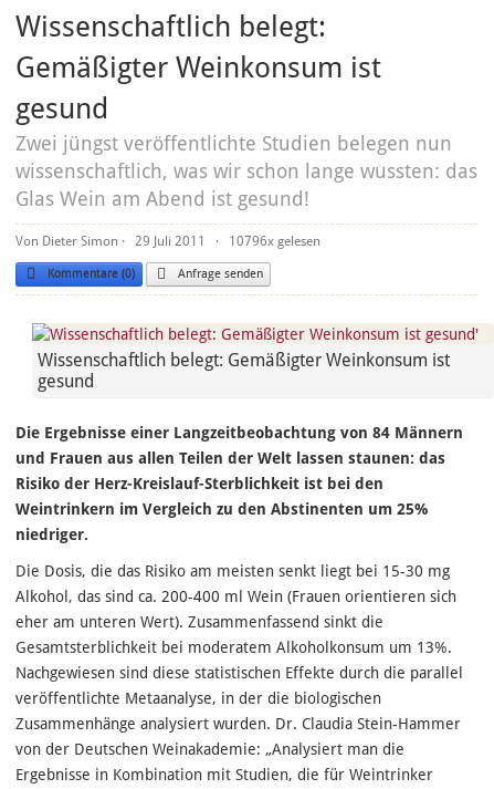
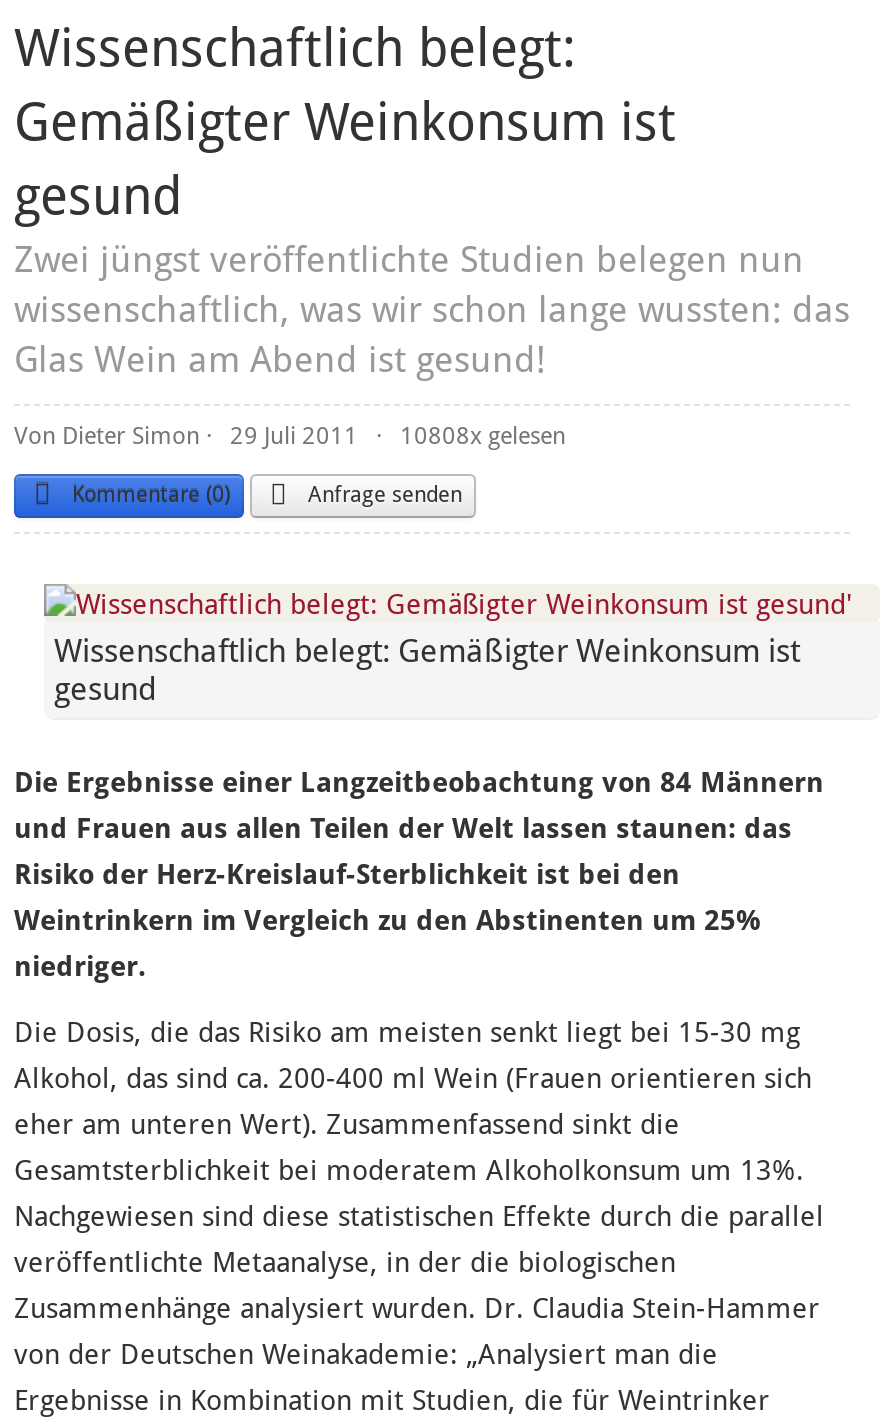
[15,233,267,249] Von Dieter Simon · 29 Juli 2011 · 10796 -> [14,422,470,450] Von Dieter Simon · 29 Juli 2011 · 10808

